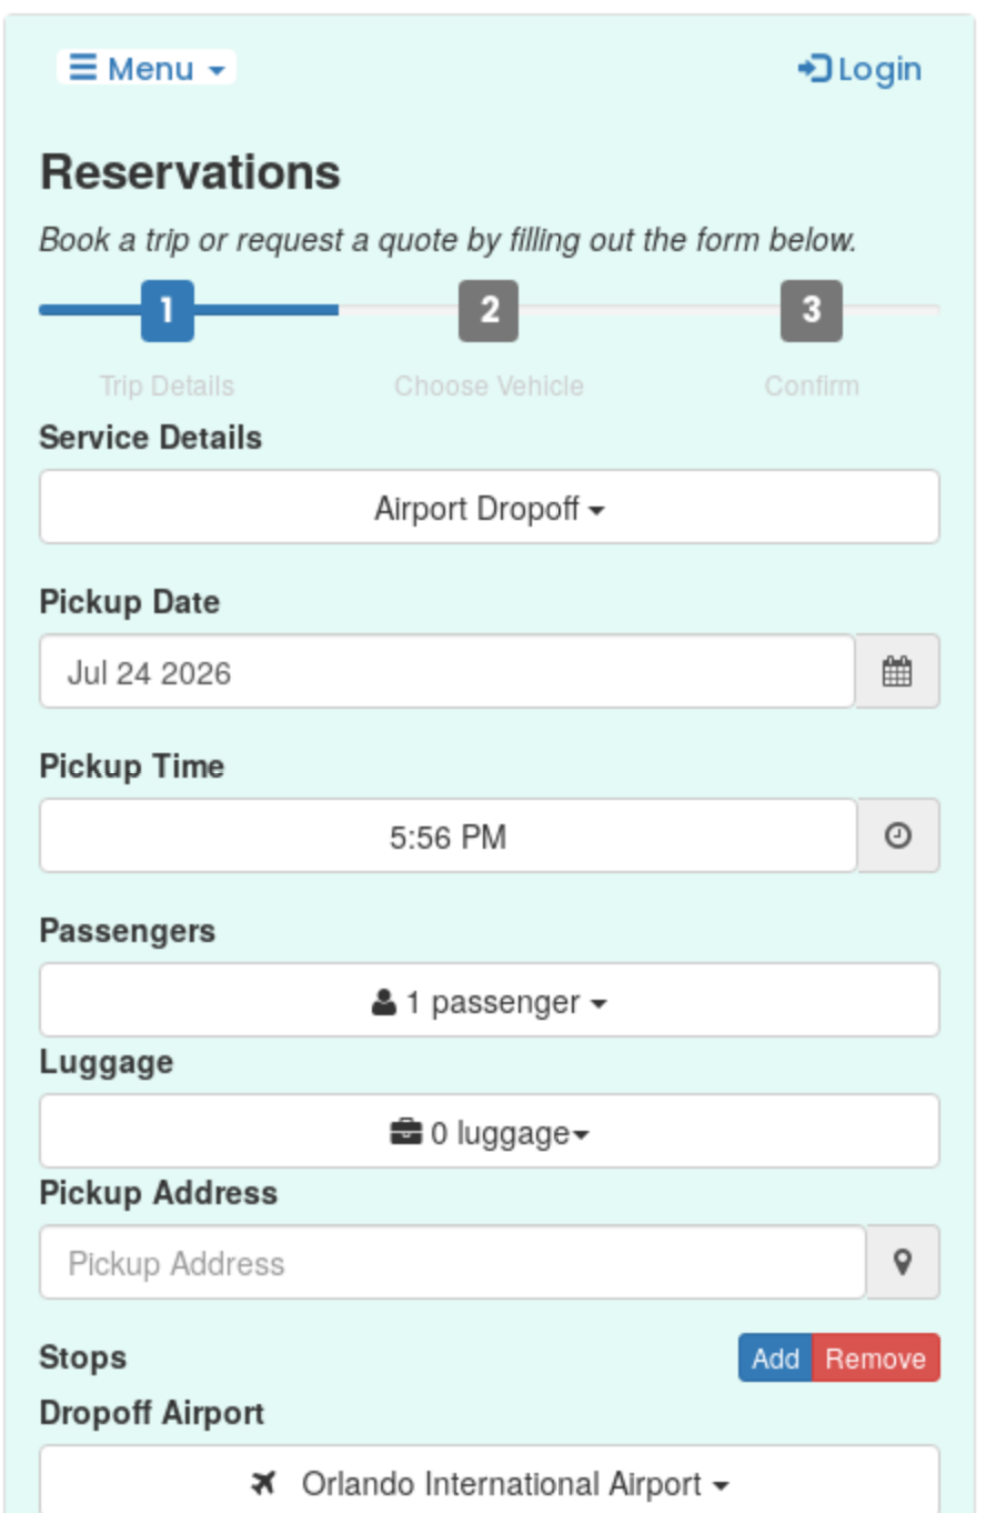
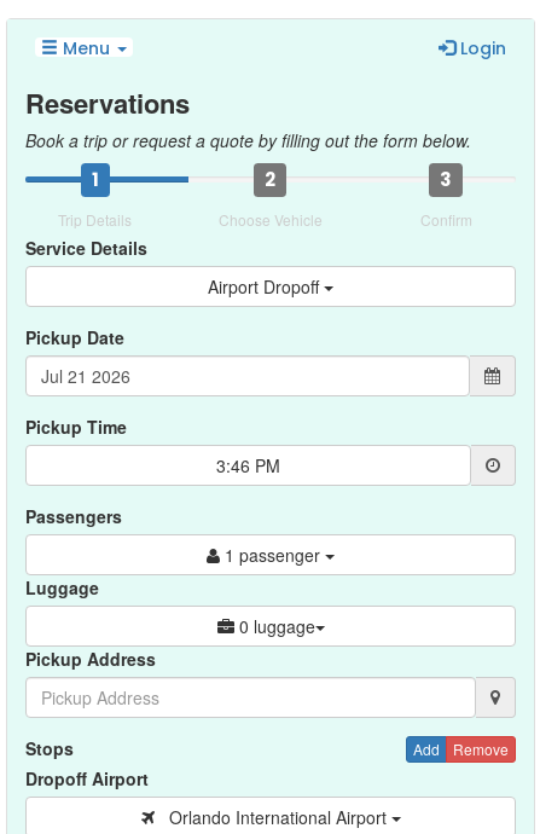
[390,813,507,857] 5:56 PM -> [216,453,280,477] 3:46 PM

